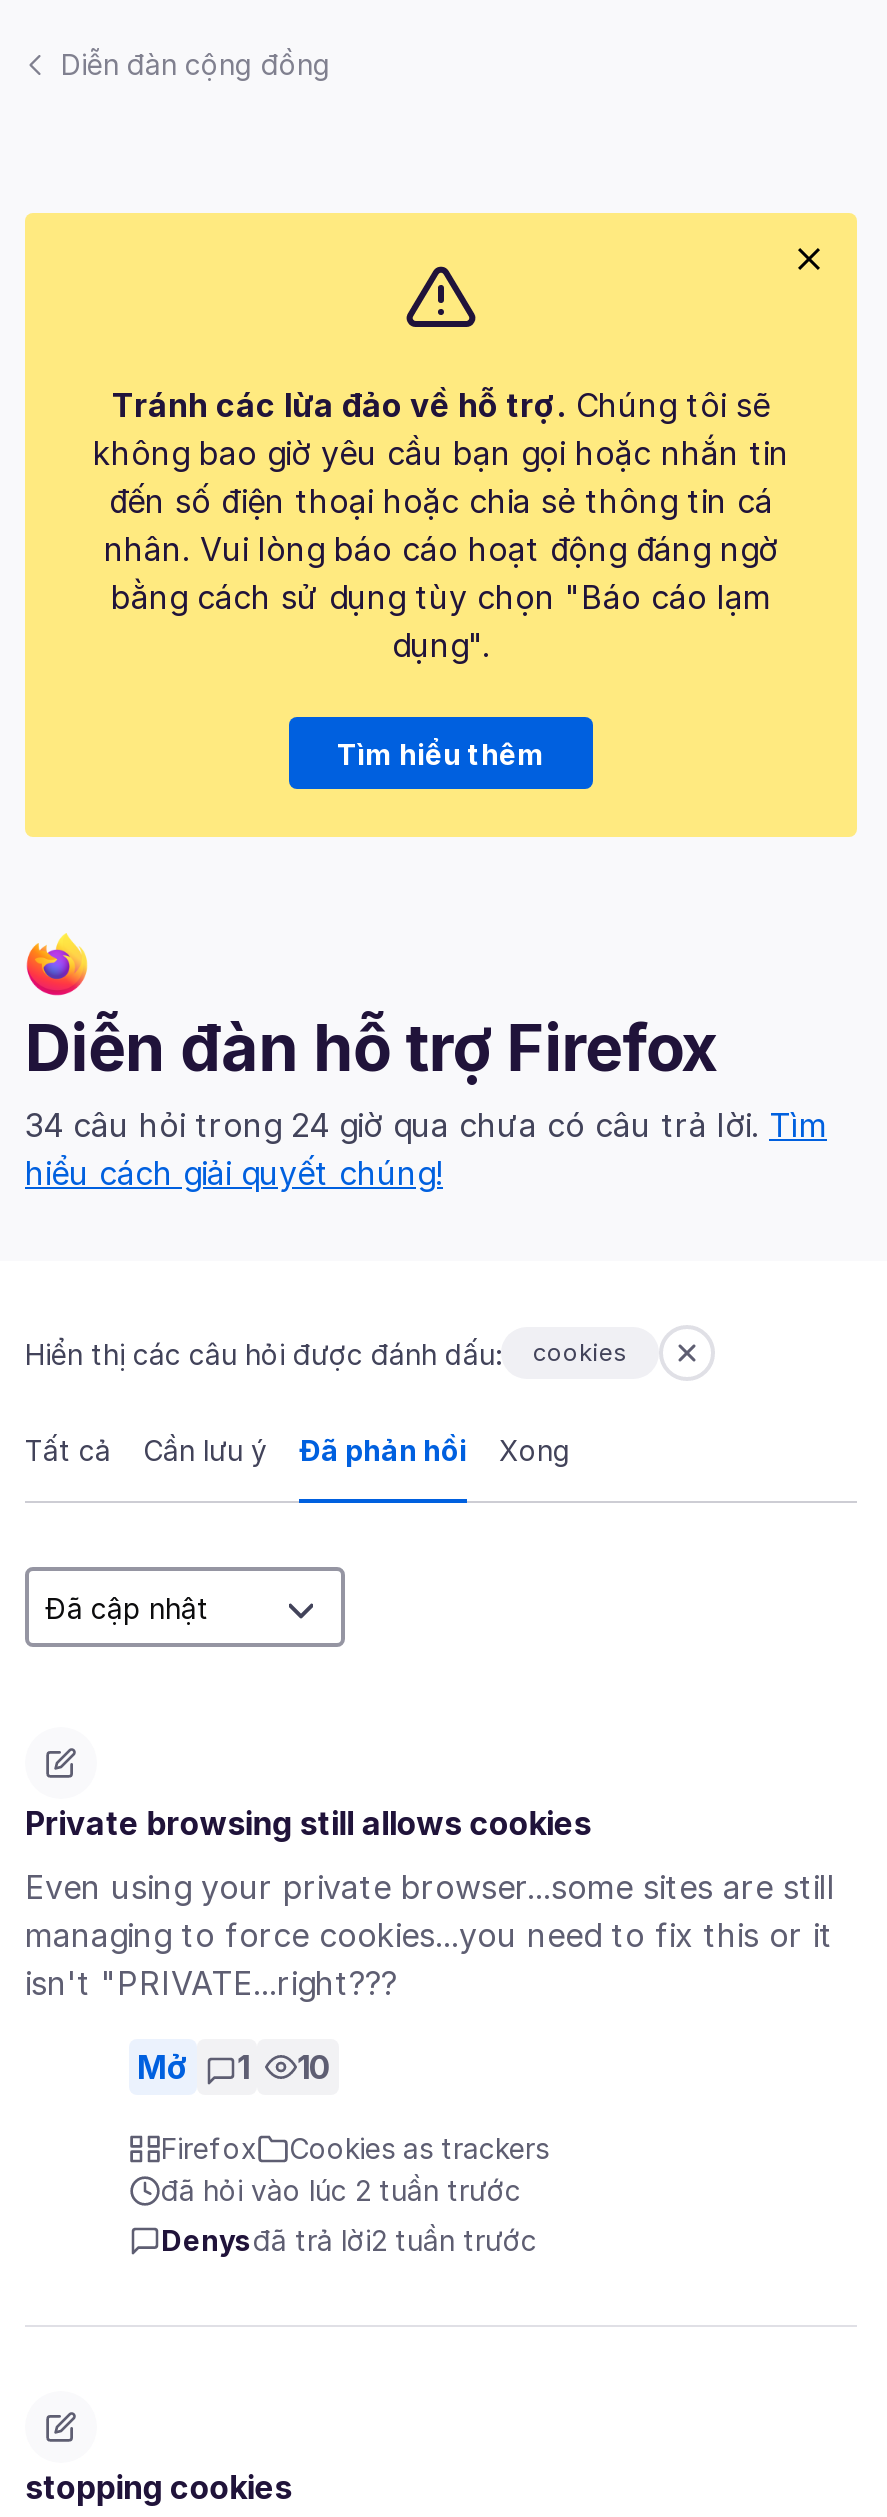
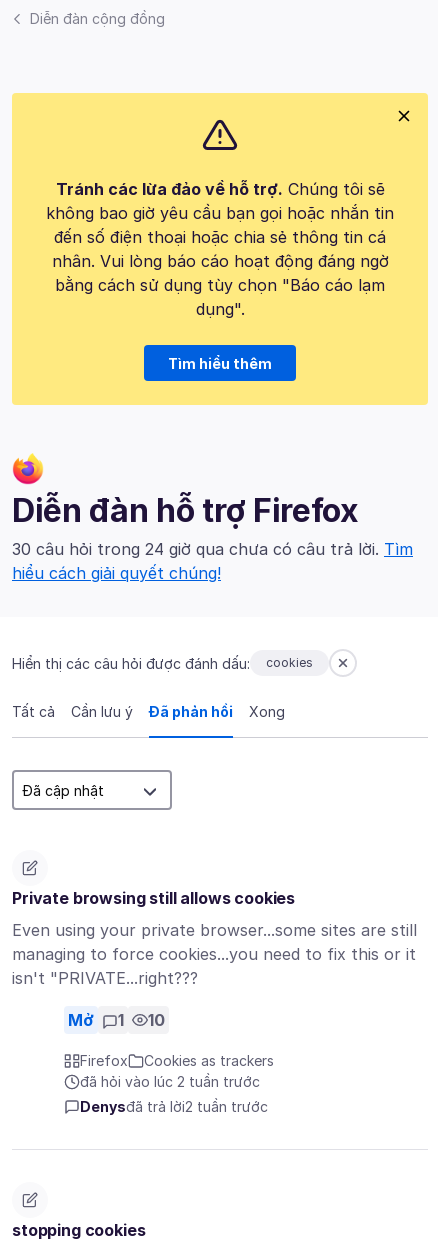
[25,1106,827,1146] 34 câu hỏi trong 24 giờ qua chưa có câu trả lời. Tìm -> [12,539,413,559] 30 câu hỏi trong 24 giờ qua chưa có câu trả lời. Tìm

